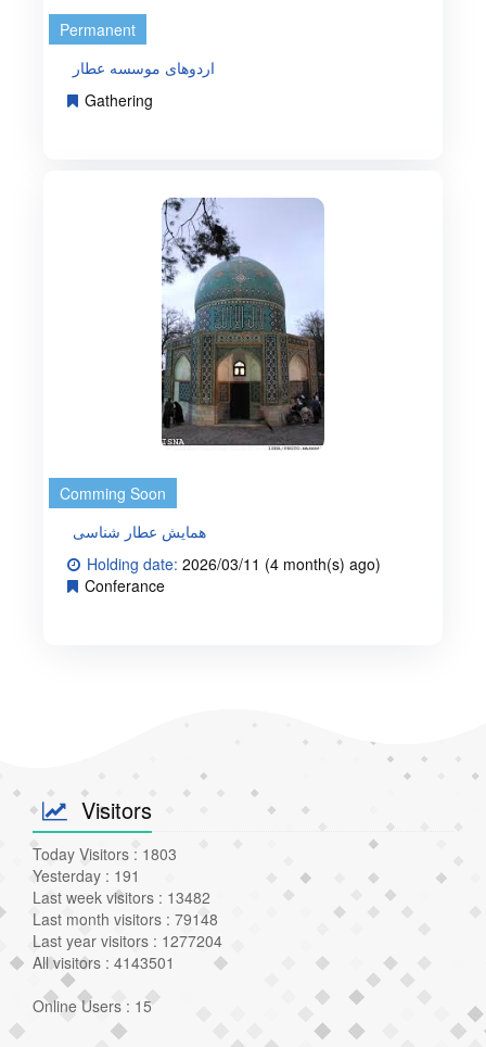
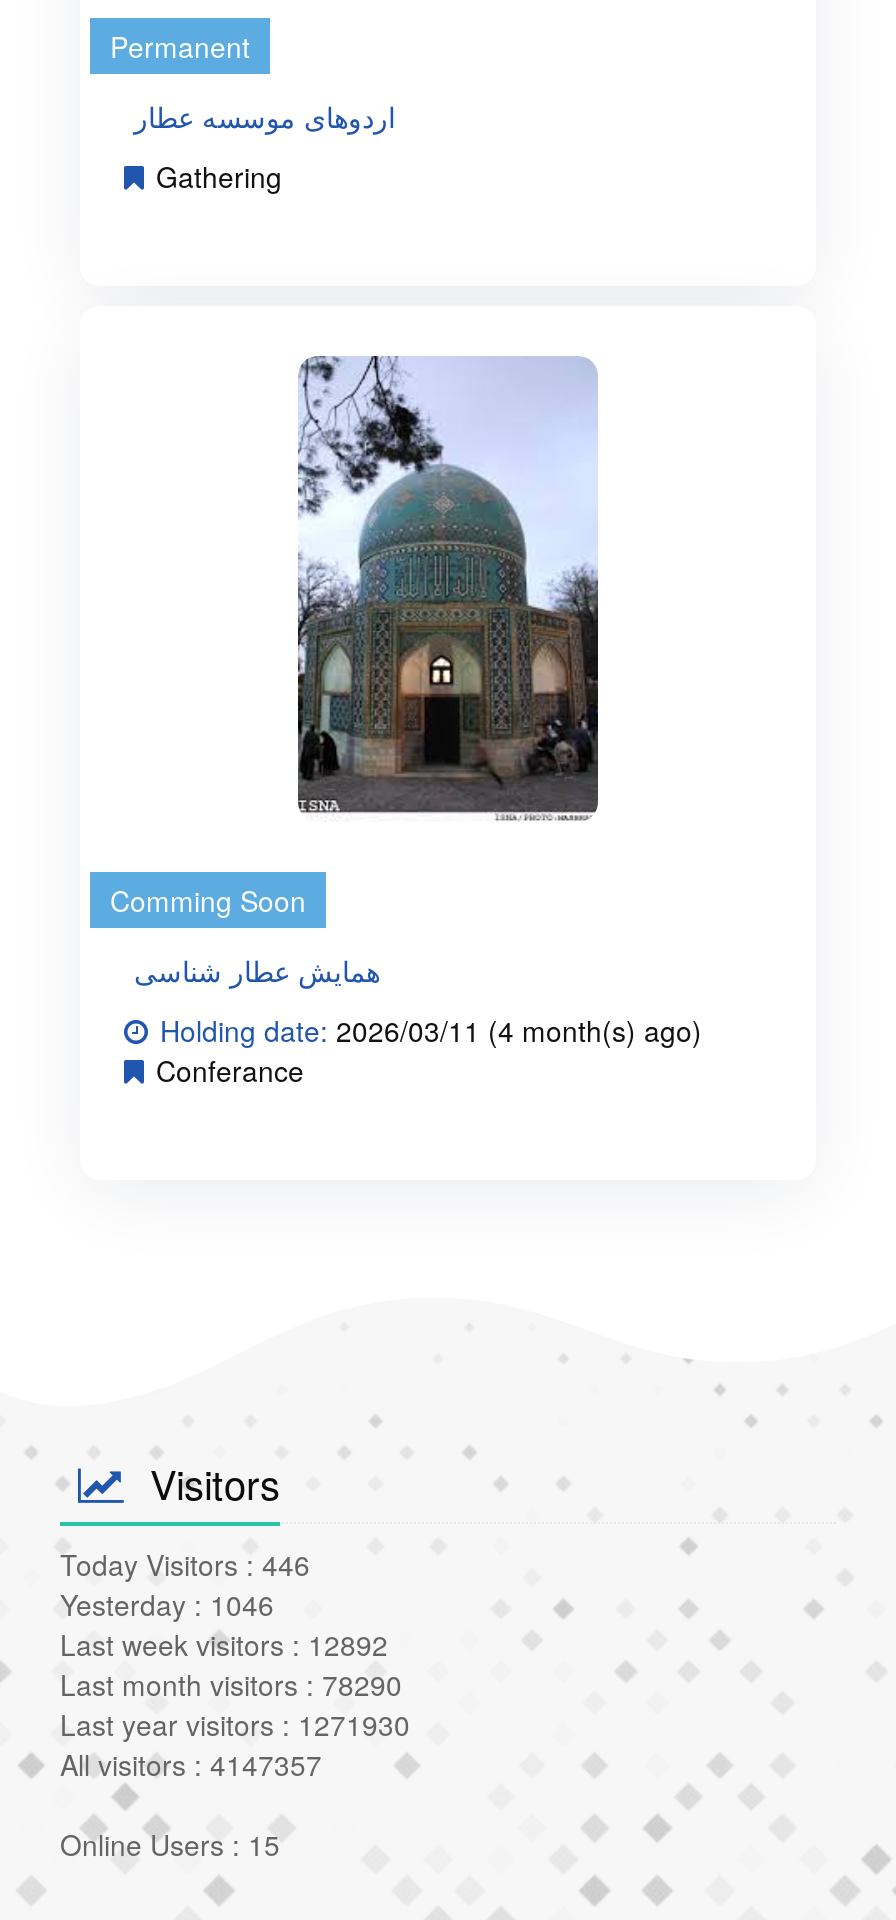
[33,843,177,865] Today Visitors : 1803 -> [60,1544,310,1584] Today Visitors : 446
[33,865,140,886] Yesterday : 191 -> [60,1584,274,1624] Yesterday : 1046
[33,886,210,908] Last week visitors : 13482 -> [60,1624,388,1664] Last week visitors : 12892
[33,908,218,930] Last month visitors : 79148 -> [60,1664,402,1704] Last month visitors : 78290
[33,930,222,951] Last year visitors : 1277204 -> [60,1704,410,1744] Last year visitors : 1271930
[33,951,175,973] All visitors : 4143501 -> [60,1744,322,1784] All visitors : 4147357

